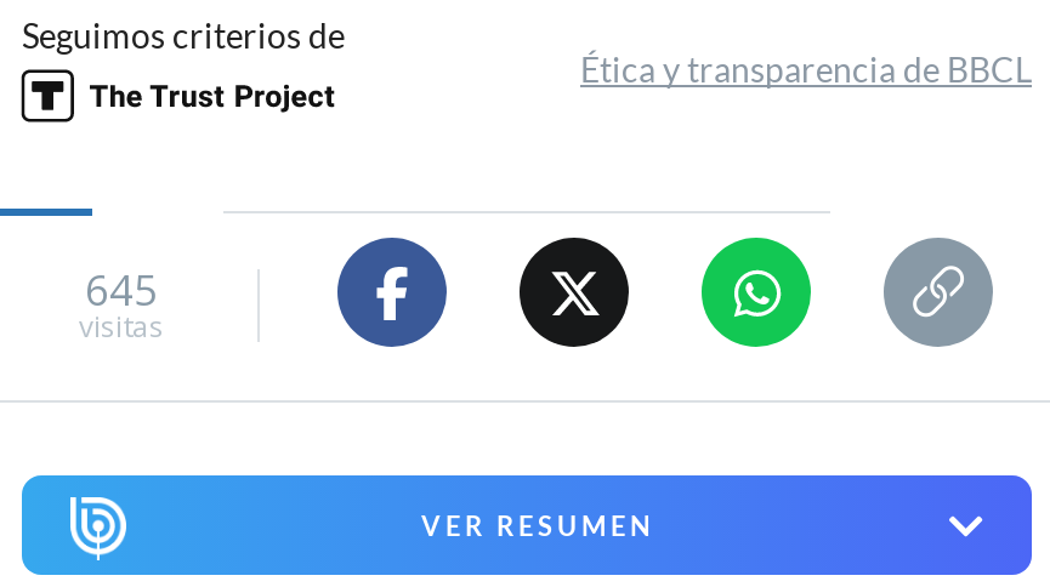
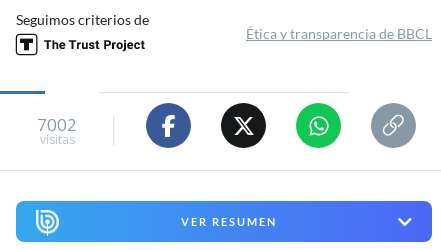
[85,261,158,317] 645 -> [37,113,77,136] 7002

